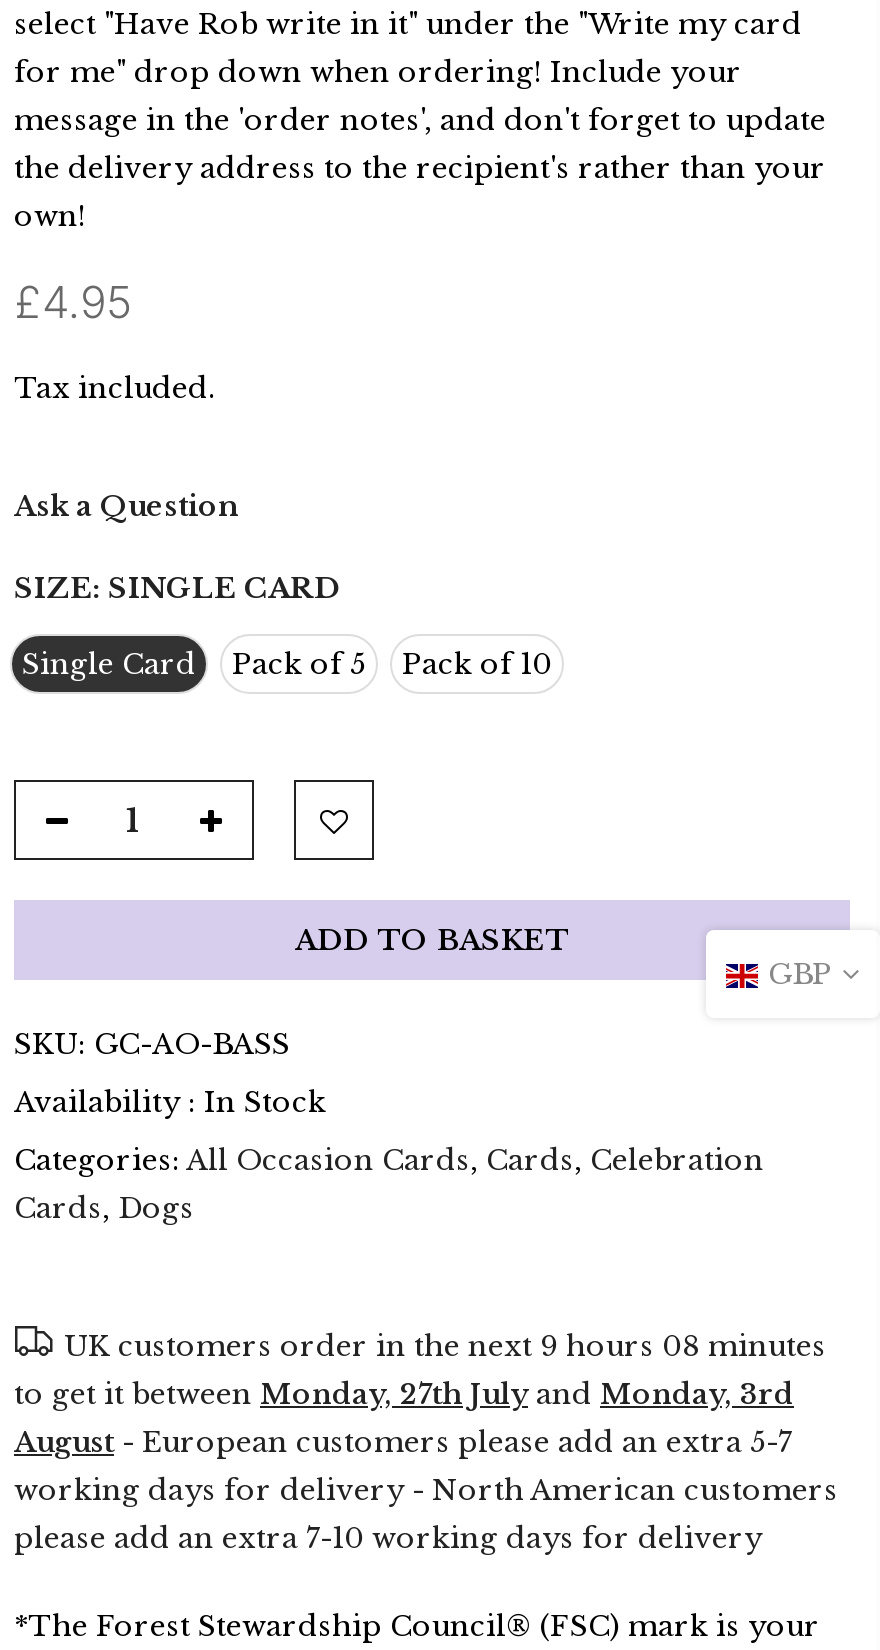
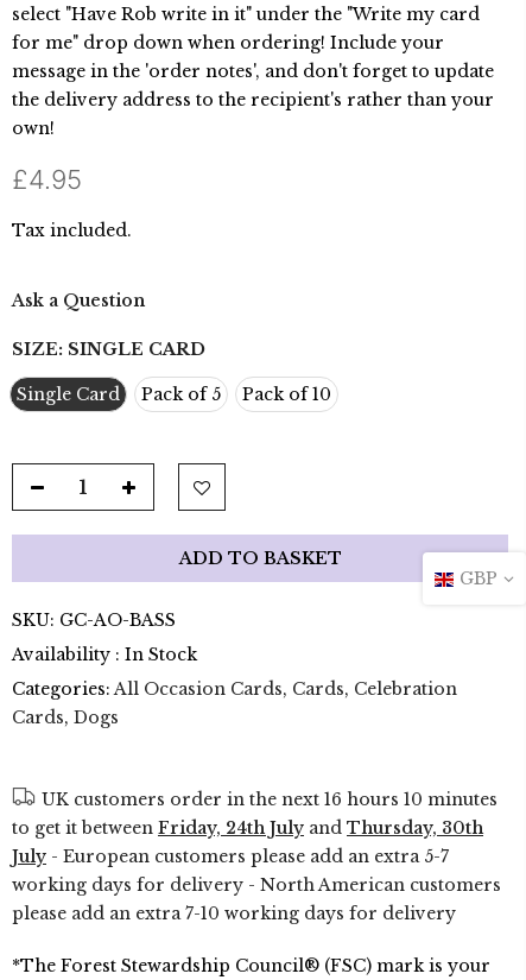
[64,1329,826,1365] UK customers order in the next 9 hours 08 minutes -> [42,789,498,810] UK customers order in the next 16 hours 10 minutes
[14,1377,794,1413] to get it between Monday, 27th July and Monday, 3rd -> [12,818,483,839] to get it between Friday, 24th July and Thursday, 30th
[14,1425,792,1461] August - European customers please add an extra 5-7 -> [12,846,449,868] July - European customers please add an extra 5-7

